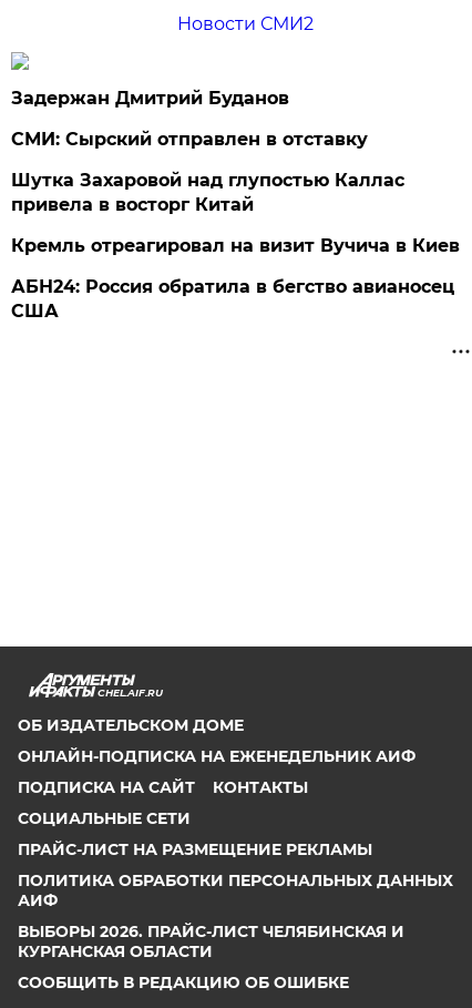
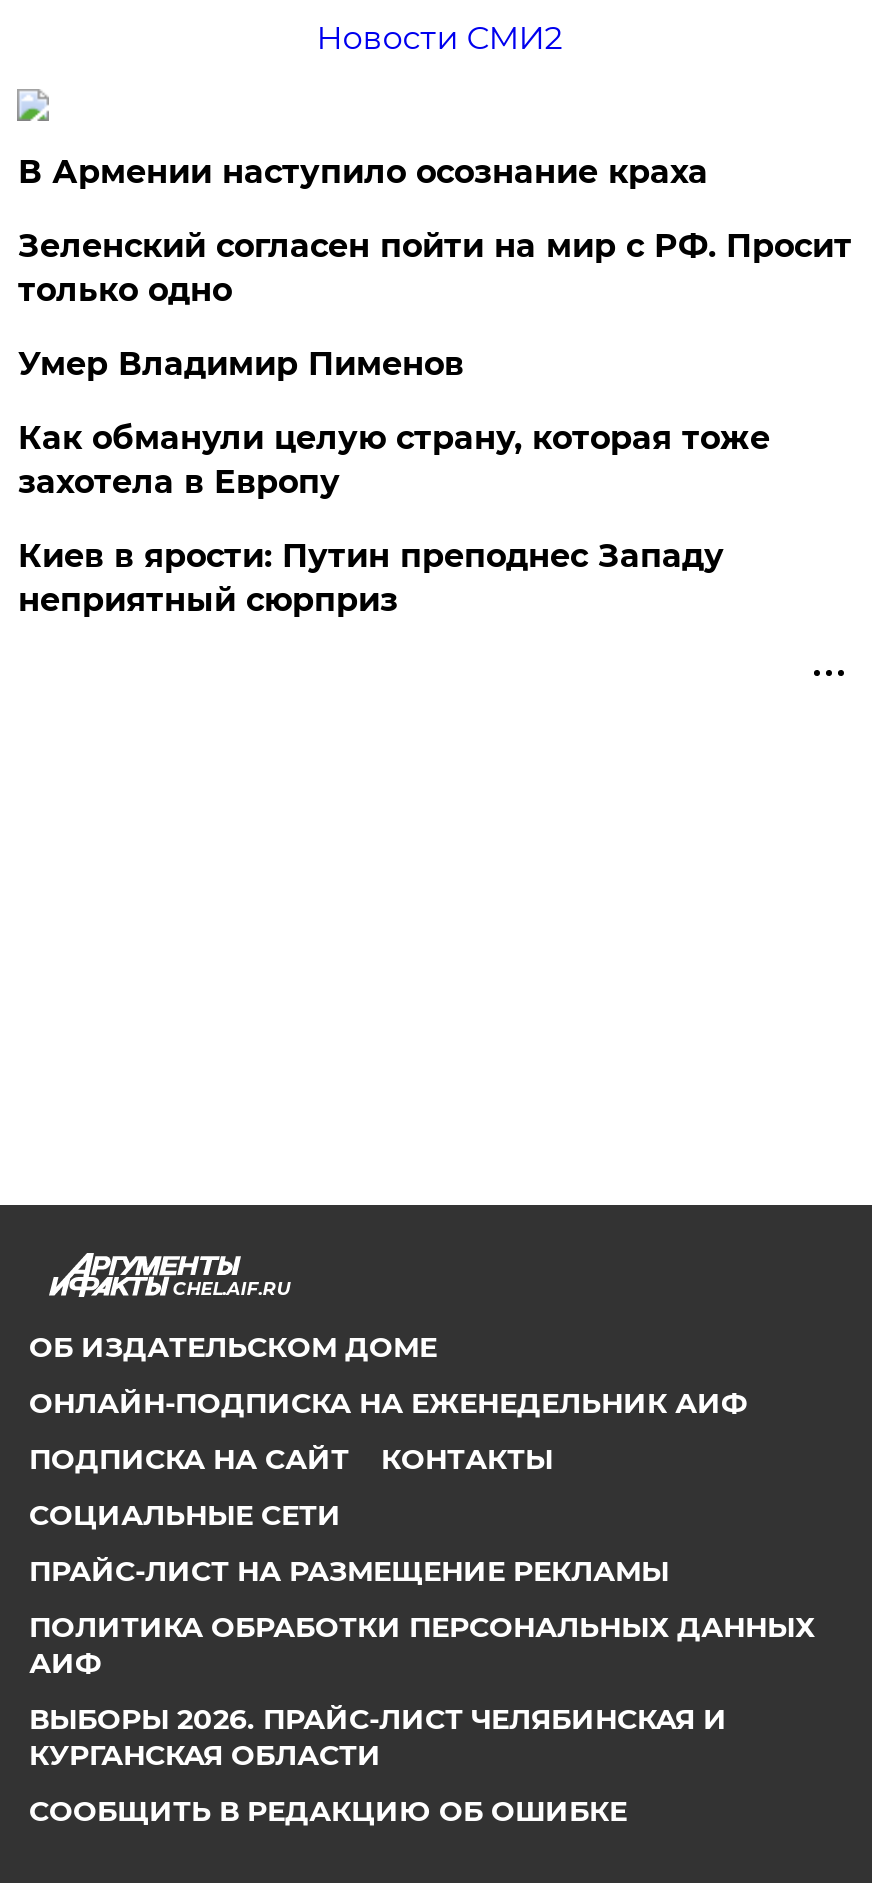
[12,88,290,109] Задержан Дмитрий Буданов -> [18,154,708,192] В Армении наступило осознание краха
[12,129,368,150] СМИ: Сырский отправлен в отставку -> [18,228,852,310] Зеленский согласен пойти на мир с РФ. Просит | только одно
[12,170,405,216] Шутка Захаровой над глупостью Каллас | привела в восторг Китай -> [18,346,464,384] Умер Владимир Пименов
[12,236,460,257] Кремль отреагировал на визит Вучича в Киев -> [18,420,770,502] Как обманули целую страну, которая тоже | захотела в Европу
[12,277,455,322] АБН24: Россия обратила в бегство авианосец | США -> [18,538,724,620] Киев в ярости: Путин преподнес Западу | неприятный сюрприз

